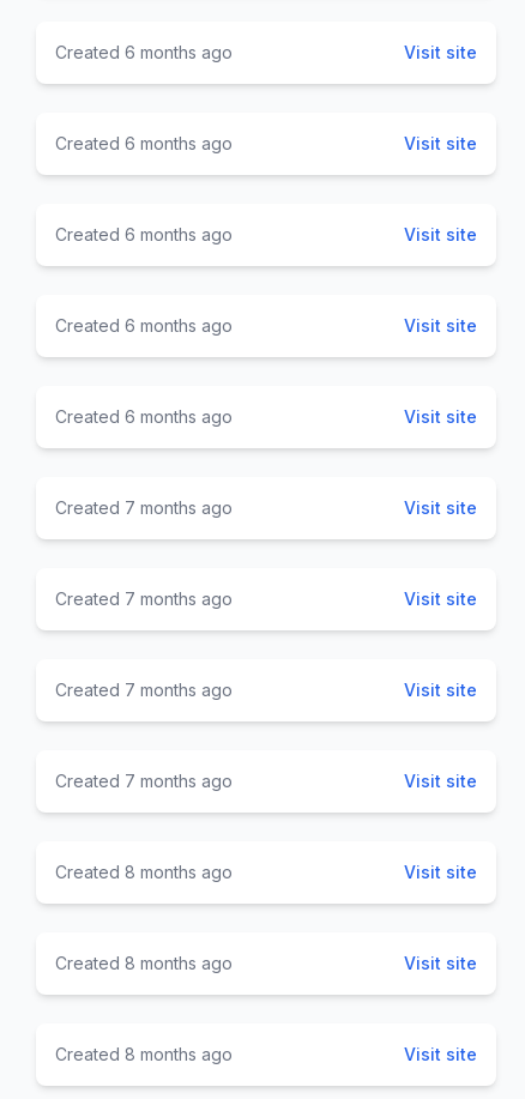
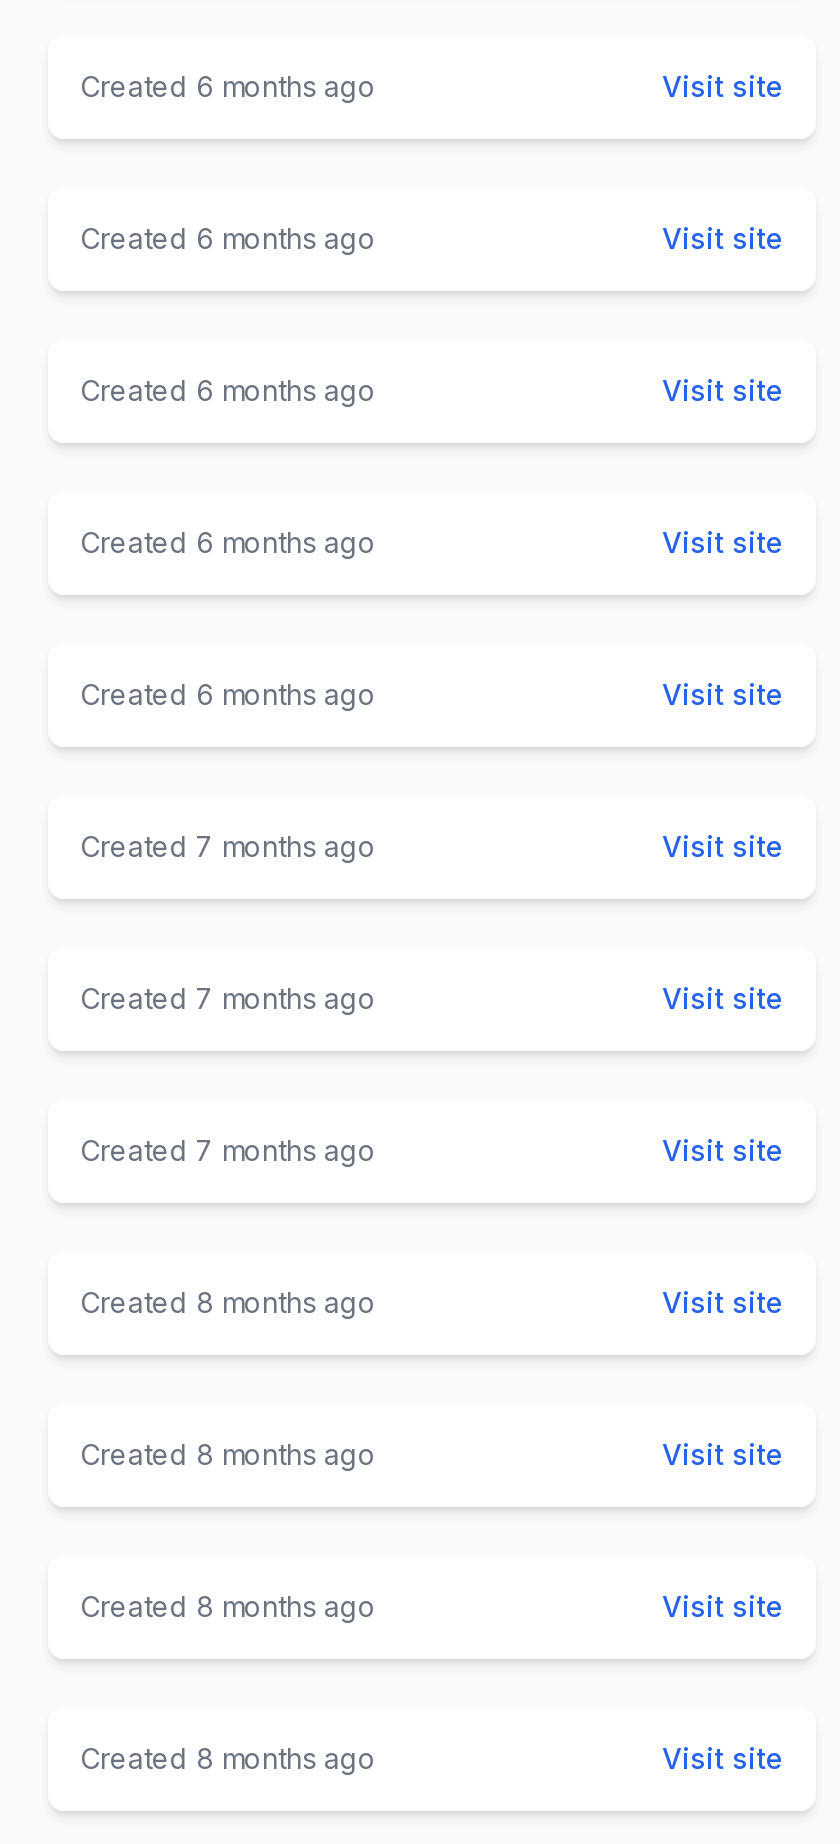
[55,771,233,791] Created 7 months ago -> [80,1285,376,1319] Created 8 months ago

